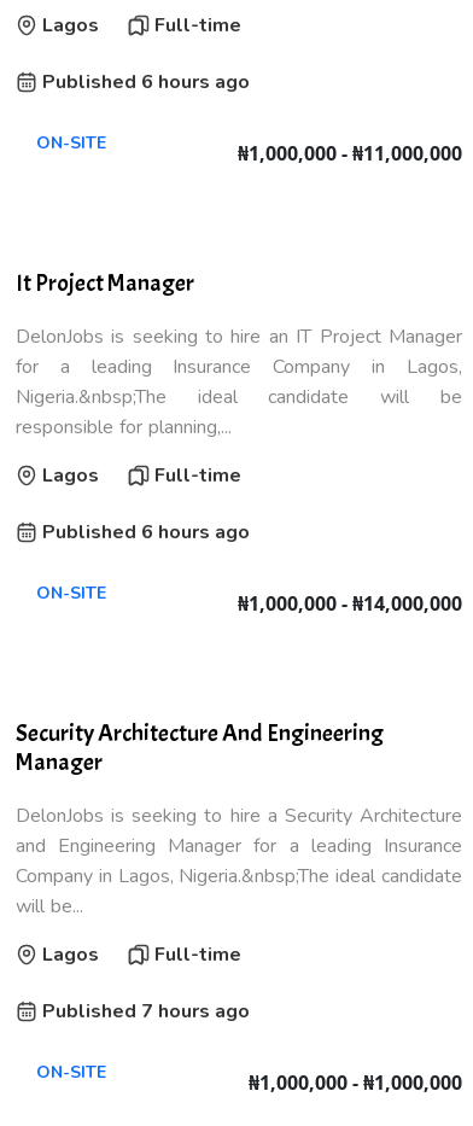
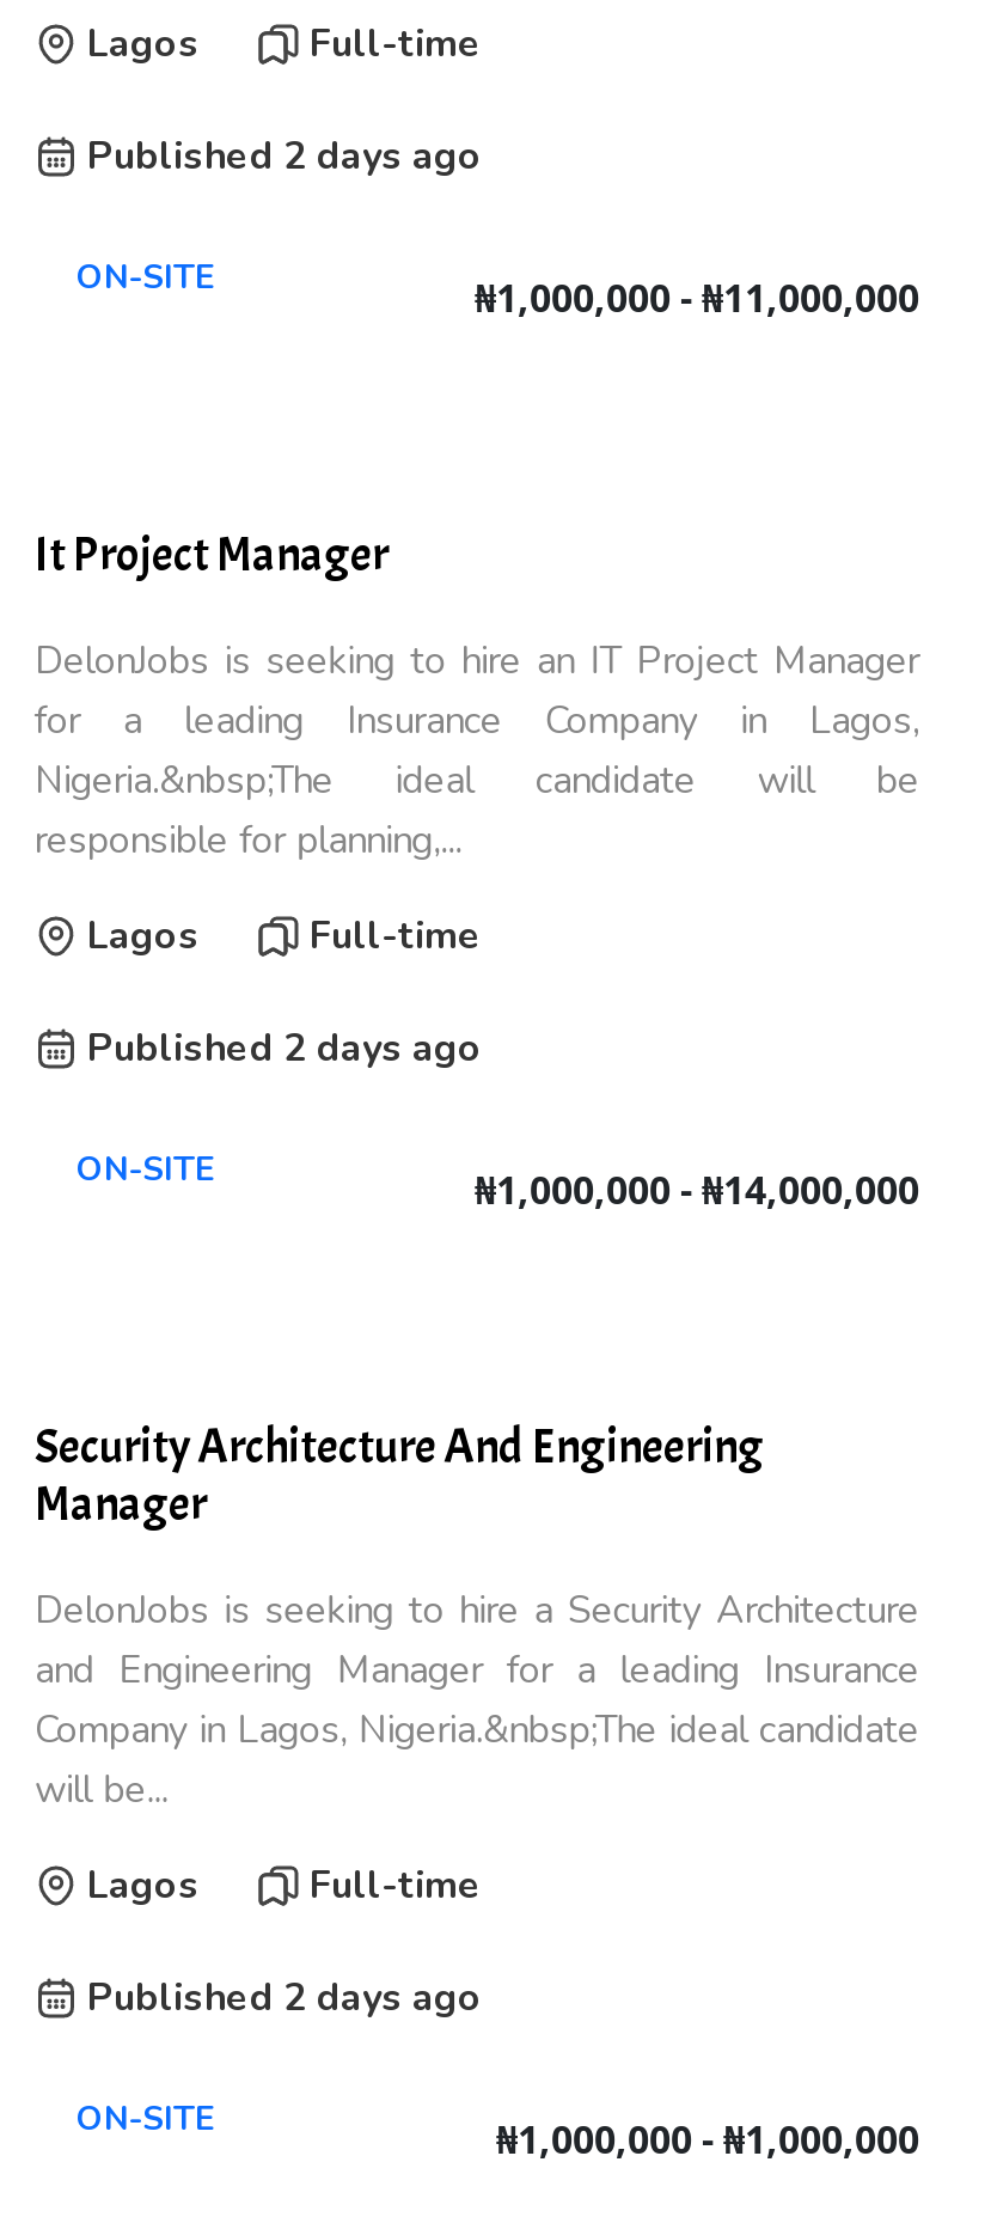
[42,69,250,95] Published 6 hours ago -> [87,130,482,183] Published 2 days ago
[42,519,250,546] Published 6 hours ago -> [87,1022,482,1075] Published 2 days ago
[42,998,250,1025] Published 7 hours ago -> [87,1972,482,2024] Published 2 days ago

